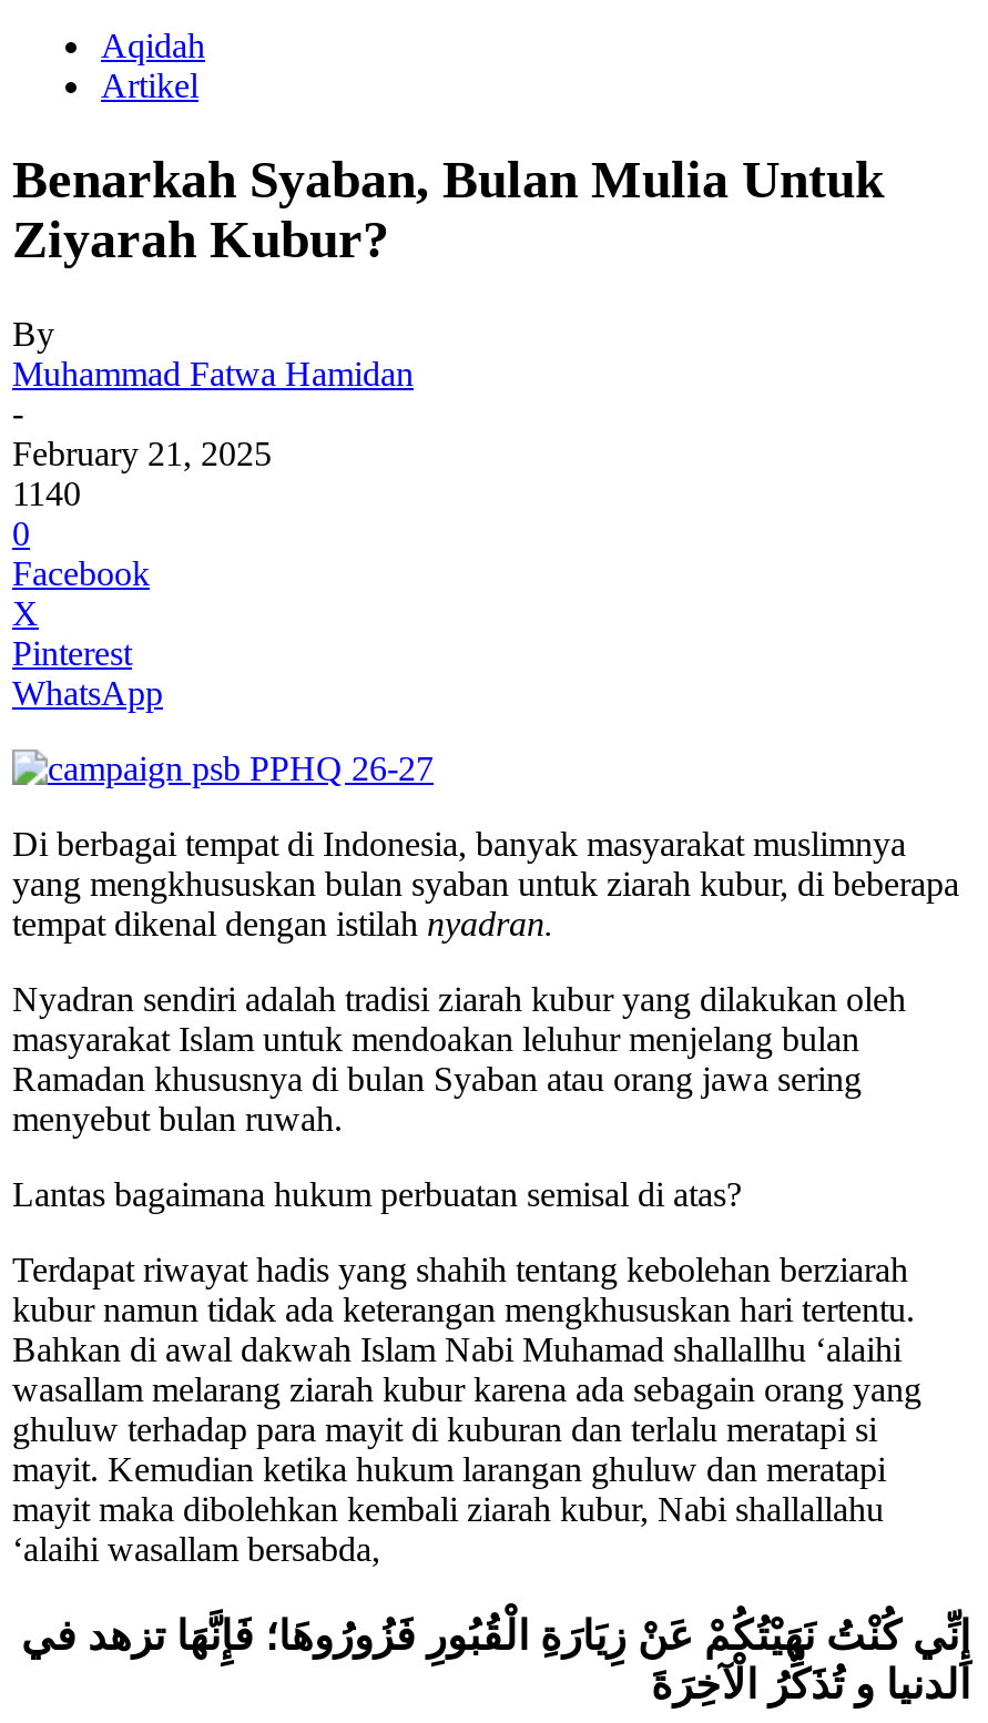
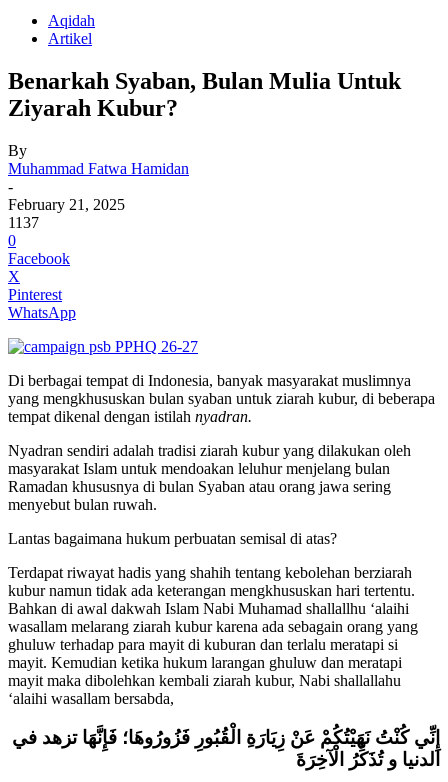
[12,474,81,512] 1140 -> [8,214,39,231] 1137

